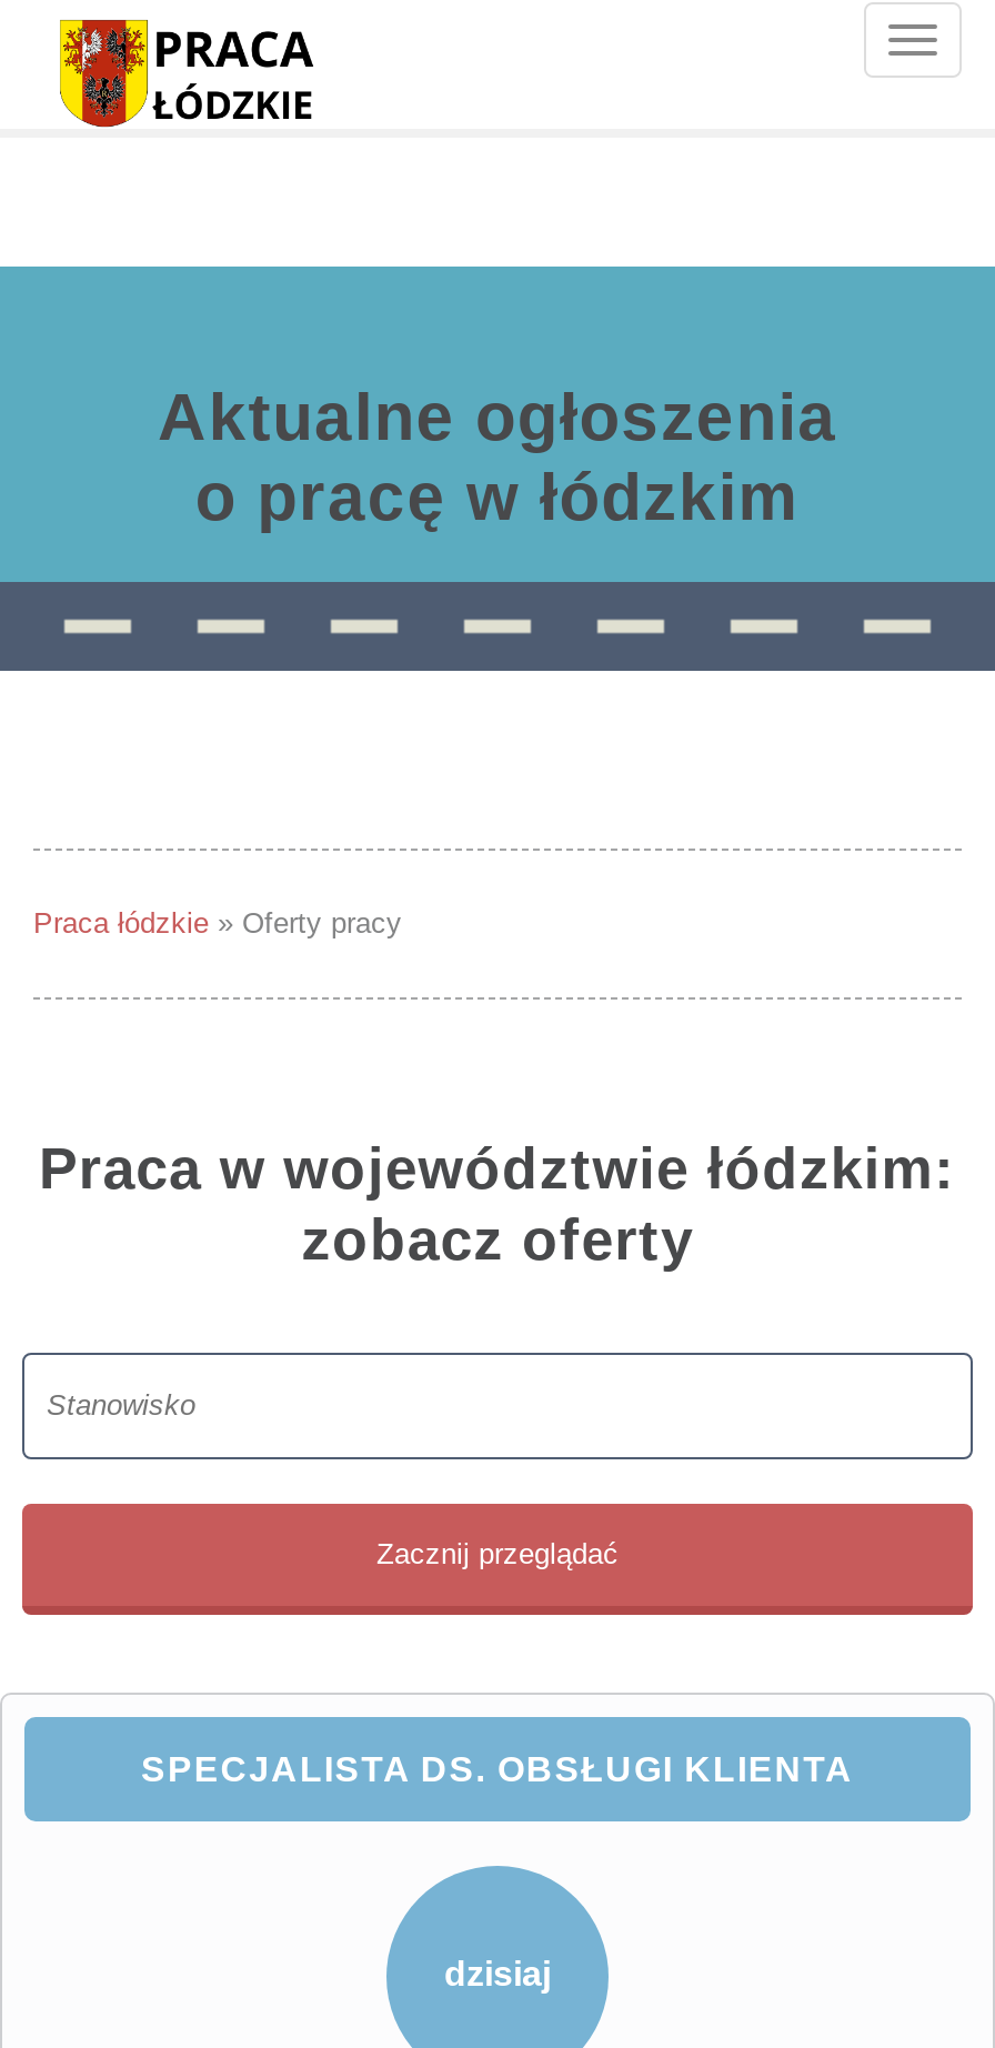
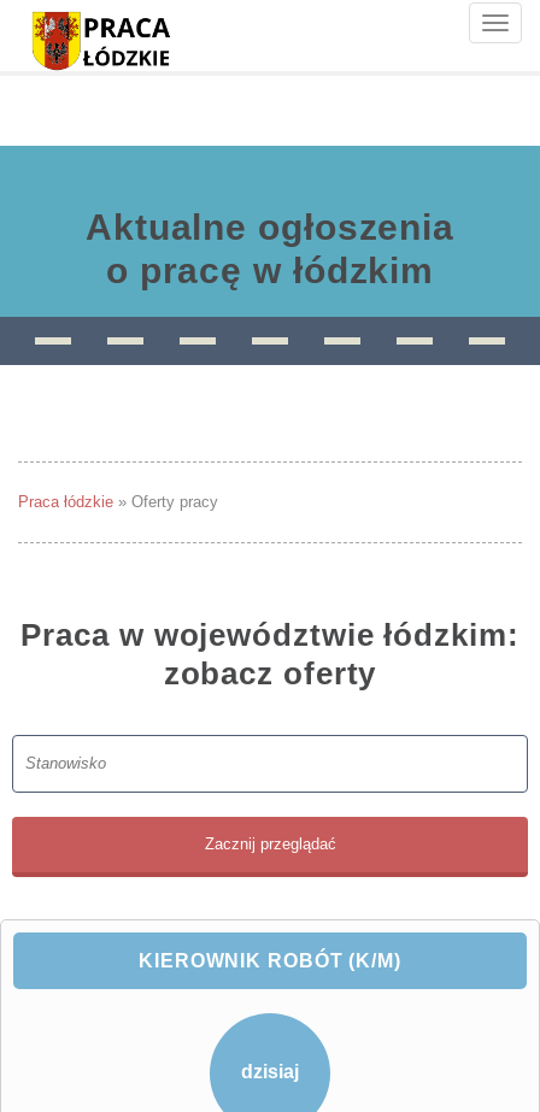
[141,1750,854,1788] SPECJALISTA DS. OBSŁUGI KLIENTA -> [139,951,401,971] KIEROWNIK ROBÓT (K/M)

